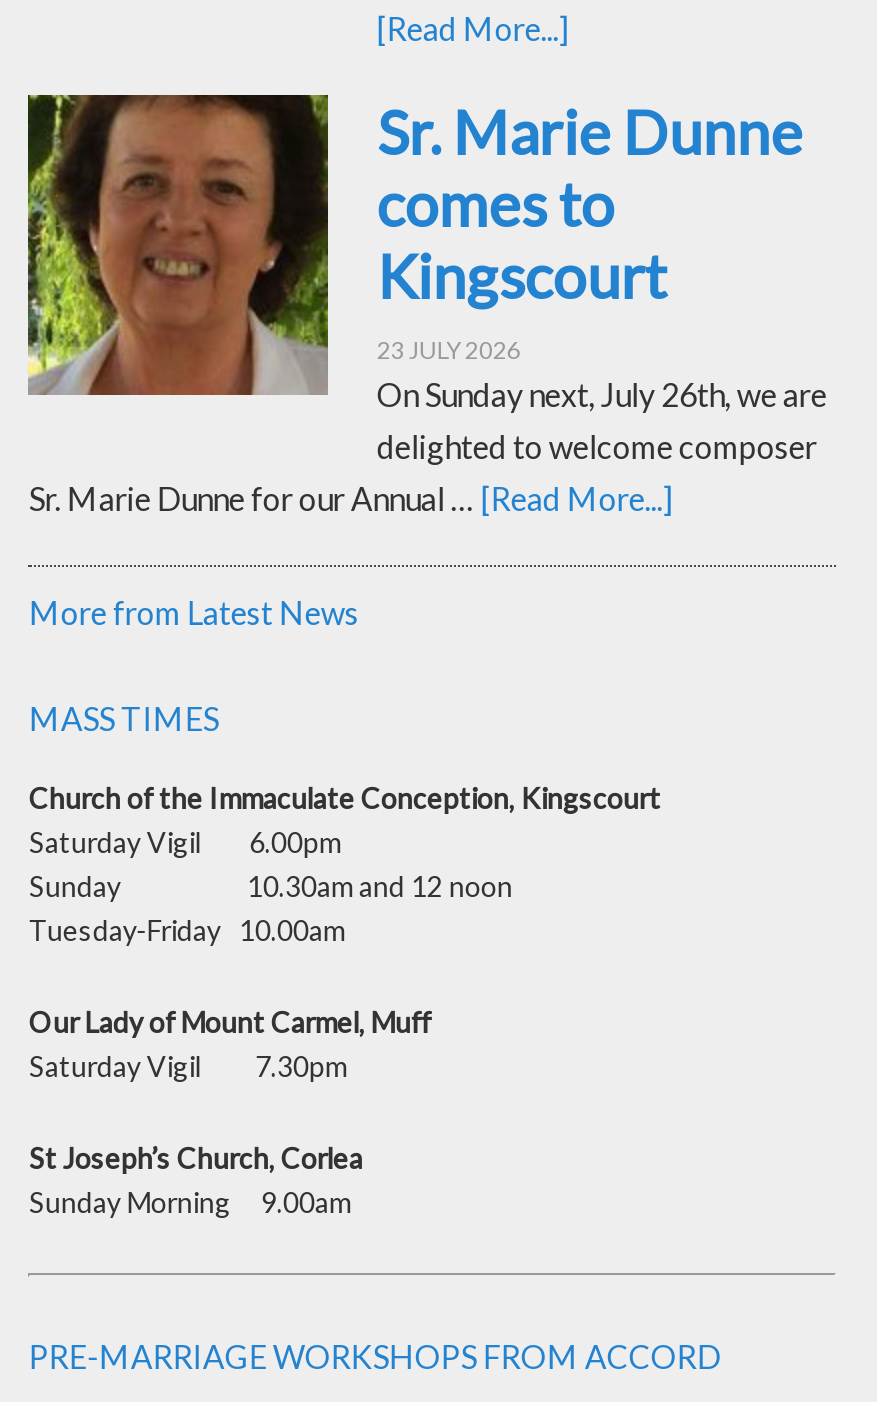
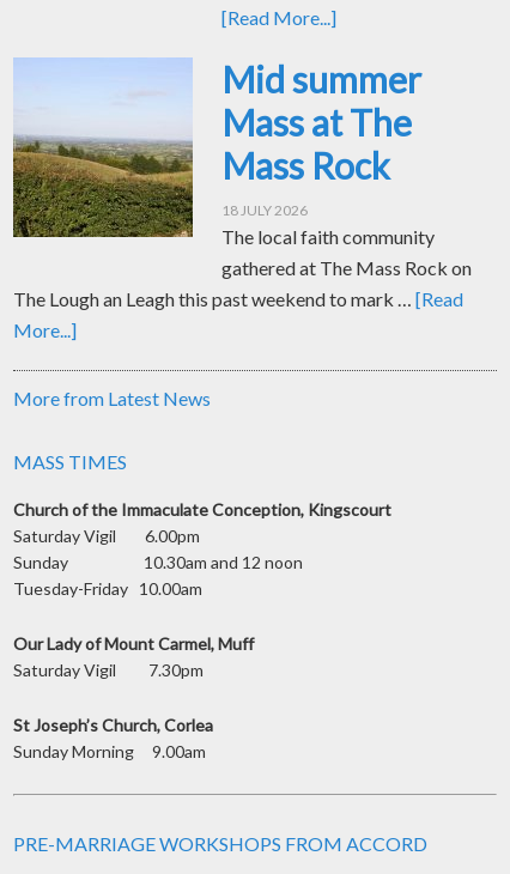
[26,93,827,517] [image] | Sr. Marie Dunne | comes to | Kingscourt | 23 JULY 2026 | On Sunday next, July 26th, we are | delighted to welcome composer | Sr. Marie Dunne for our Annual … [Read More...] -> [13,57,472,341] [image] | Mid summer | Mass at The | Mass Rock | 18 JULY 2026 | The local faith community | gathered at The Mass Rock on | The Lough an Leagh this past weekend to mark … [Read | More...]

